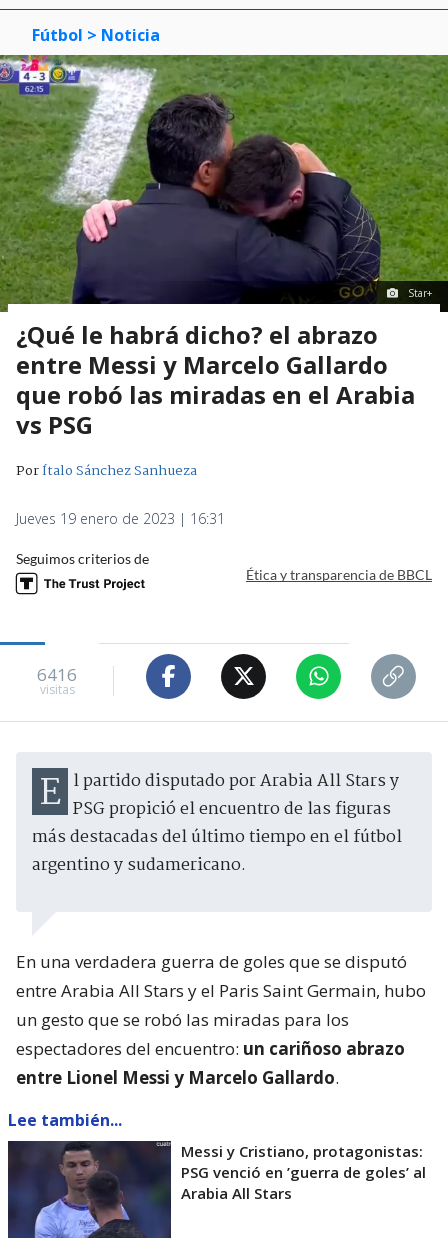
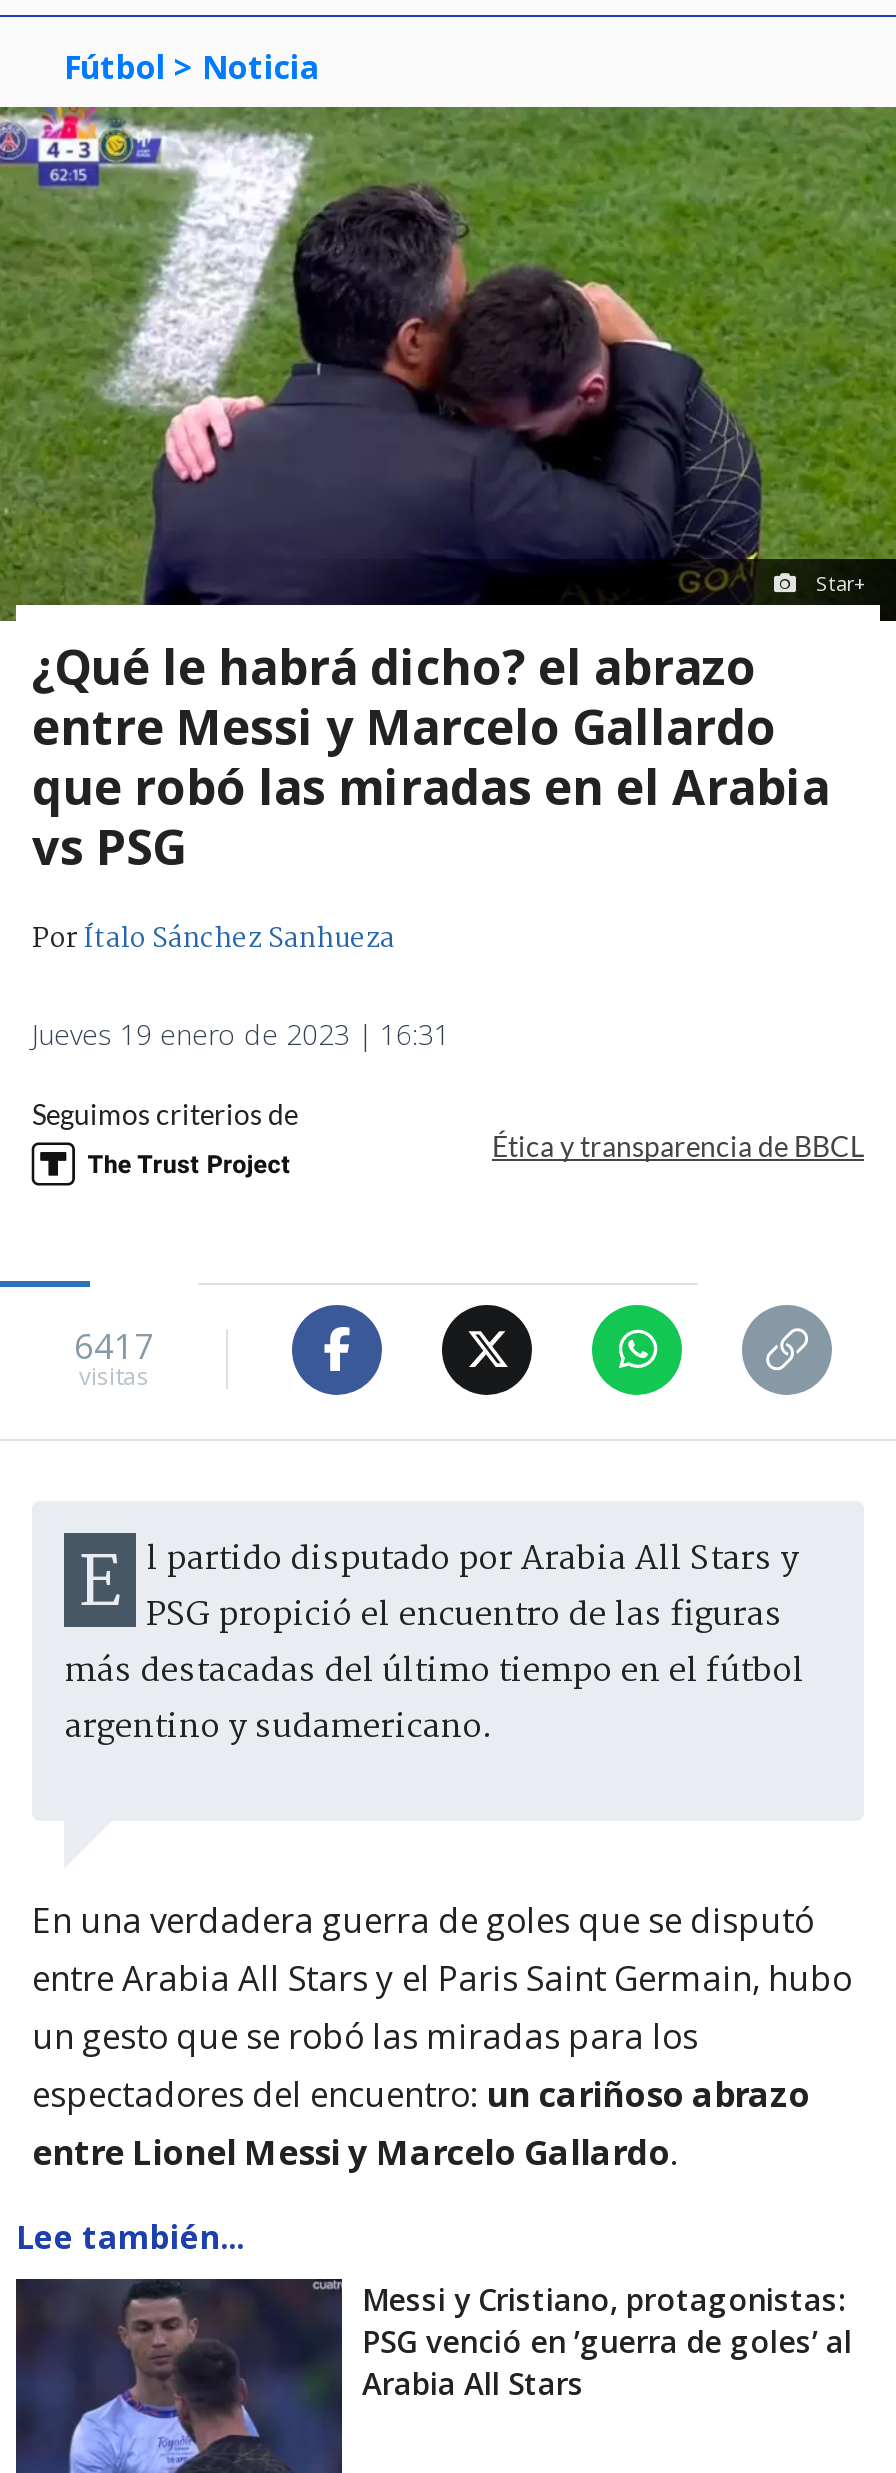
[37,663,77,686] 6416 -> [74,1324,154,1370] 6417

